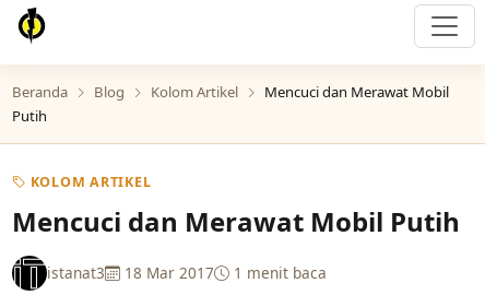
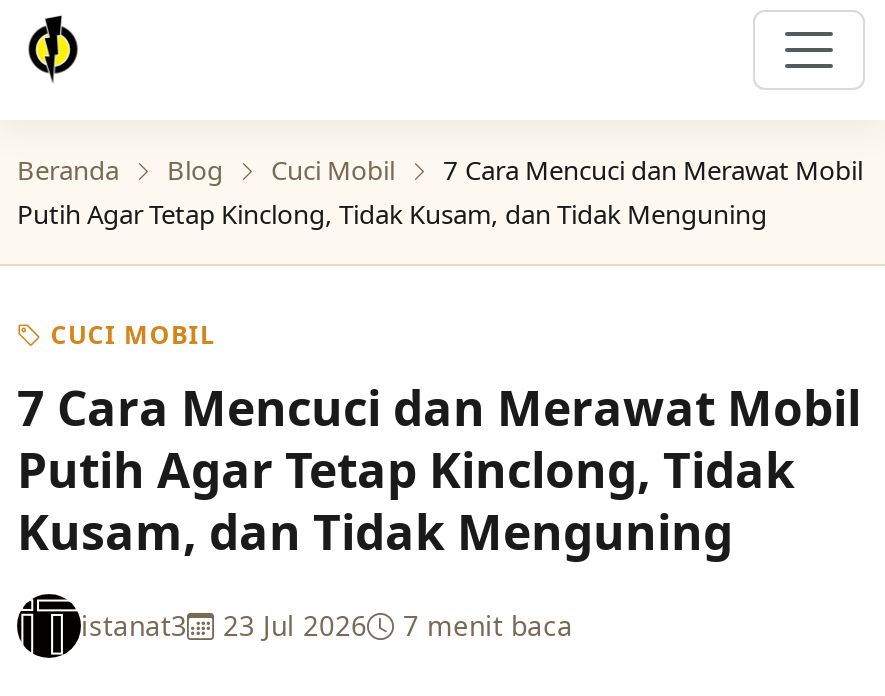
[12,82,449,126] Kolom Artikel | Mencuci dan Merawat Mobil | Putih -> [17,152,863,232] Cuci Mobil | 7 Cara Mencuci dan Merawat Mobil | Putih Agar Tetap Kinclong, Tidak Kusam, dan Tidak Menguning
[12,173,460,239] KOLOM ARTIKEL | Mencuci dan Merawat Mobil Putih -> [17,318,861,563] CUCI MOBIL | 7 Cara Mencuci dan Merawat Mobil | Putih Agar Tetap Kinclong, Tidak | Kusam, dan Tidak Menguning
[125,262,327,283] 18 Mar 2017 | 1 menit baca -> [223,606,573,644] 23 Jul 2026 | 7 menit baca

